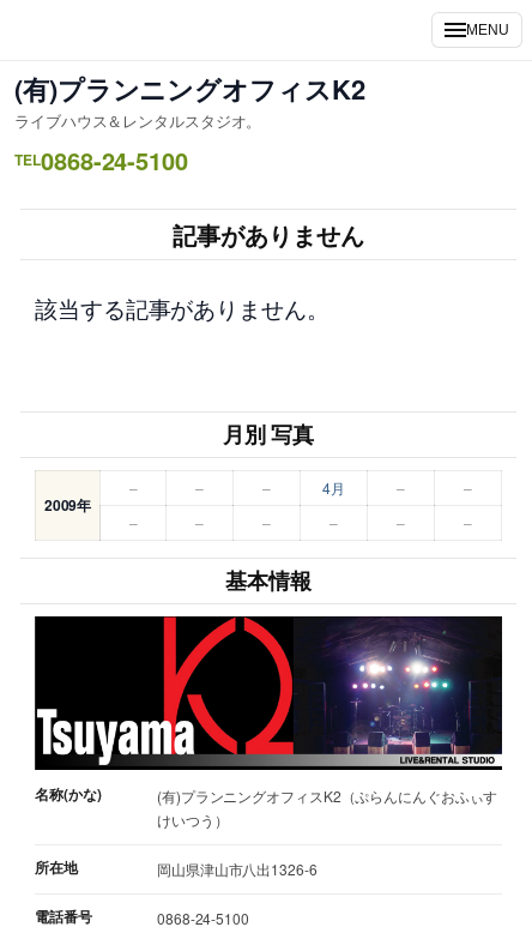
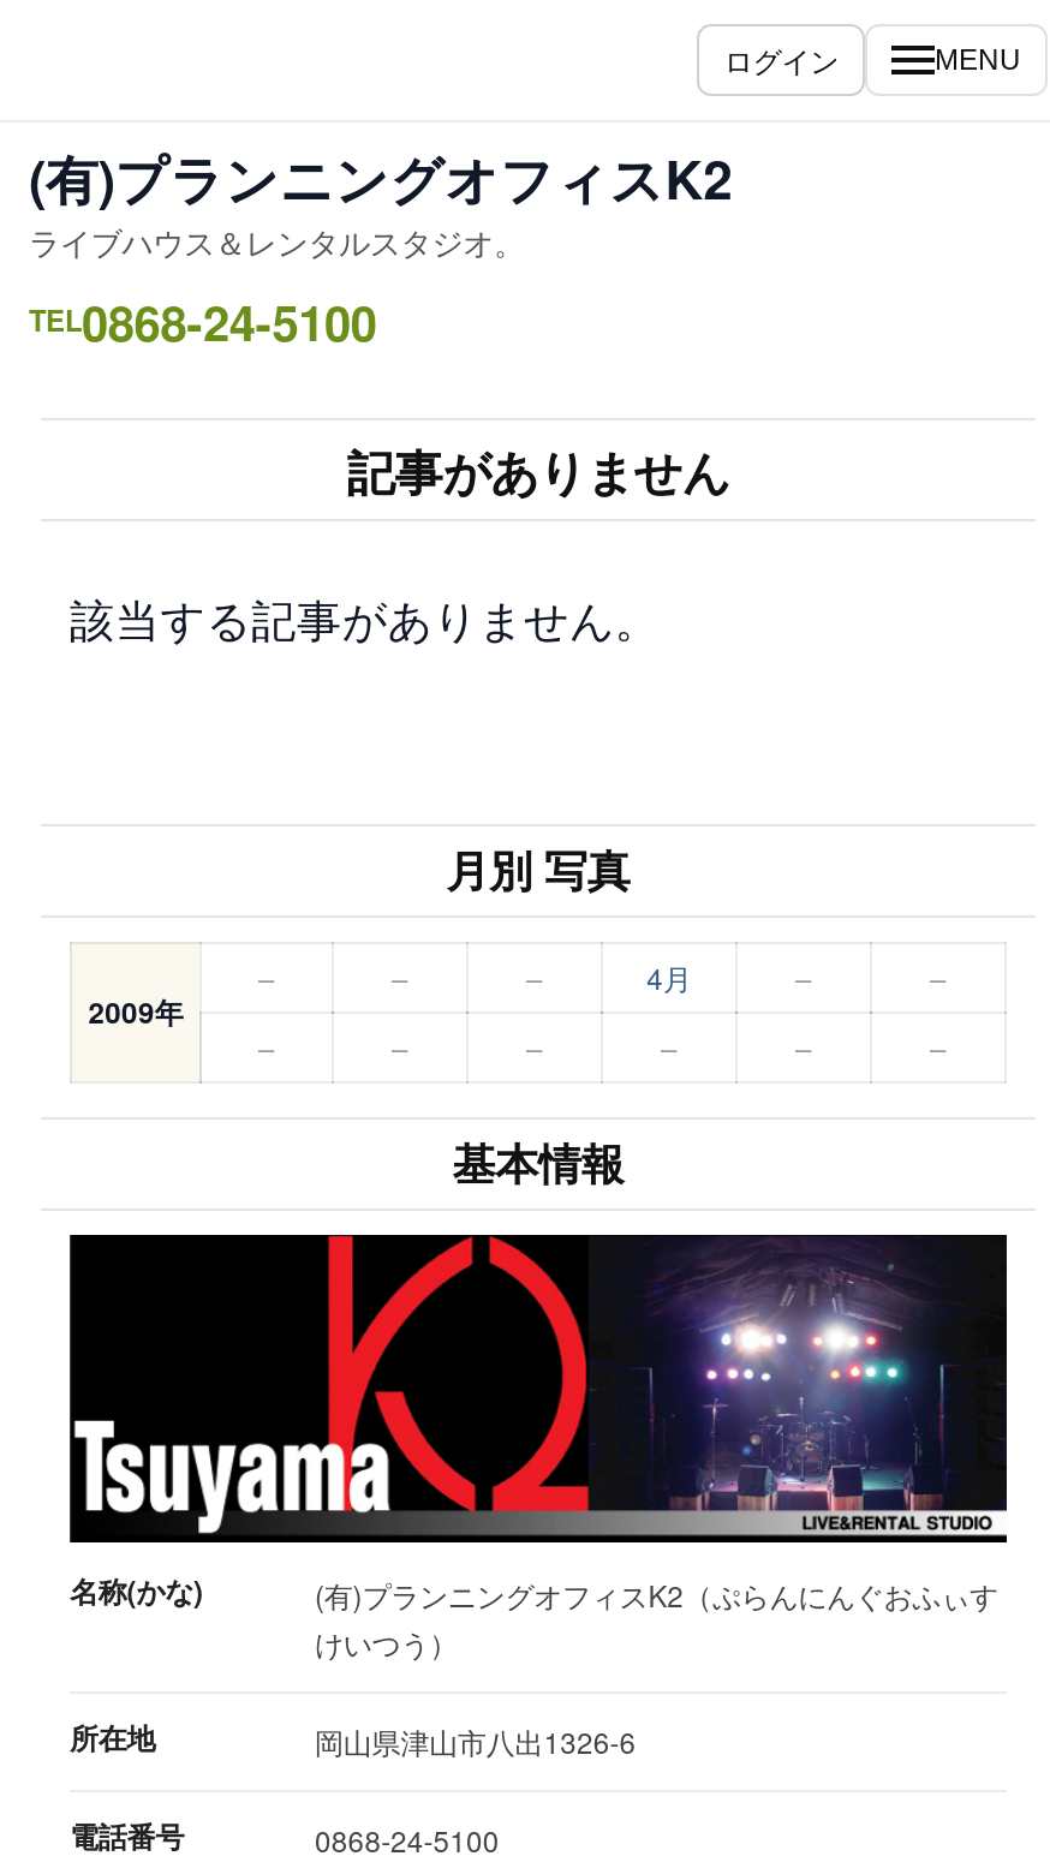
none -> [724,38,839,79] ログイン

